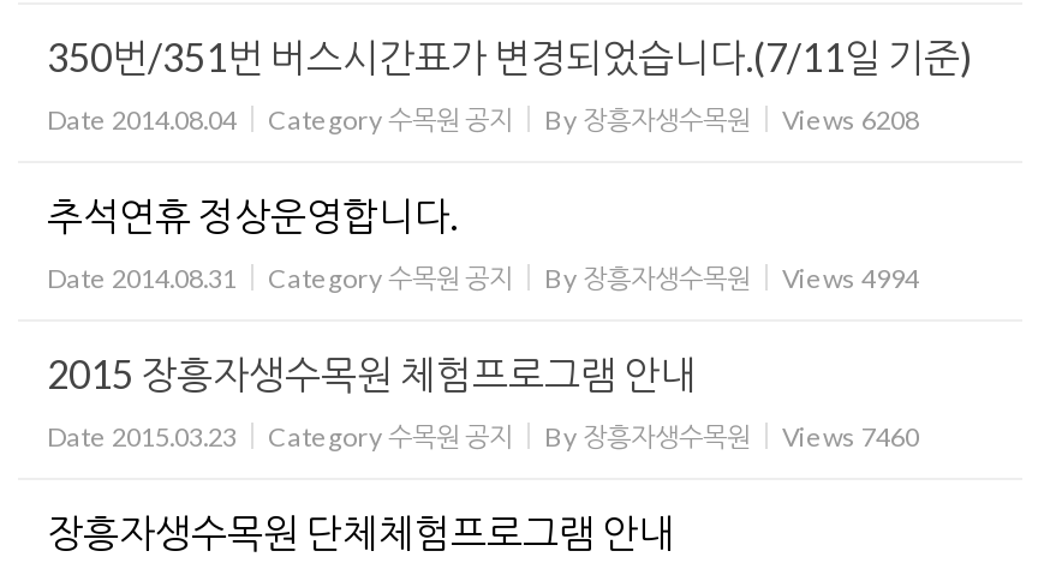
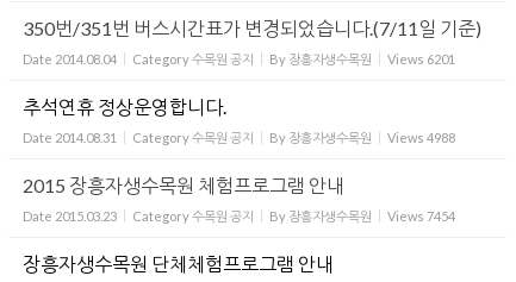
[47,103,919,134] Date 2014.08.04 Category 수목원 공지 By 장흥자생수목원 Views 6208 -> [23,51,455,67] Date 2014.08.04 Category 수목원 공지 By 장흥자생수목원 Views 6201
[47,262,919,293] Date 2014.08.31 Category 수목원 공지 By 장흥자생수목원 Views 4994 -> [23,130,455,145] Date 2014.08.31 Category 수목원 공지 By 장흥자생수목원 Views 4988
[47,420,919,451] Date 2015.03.23 Category 수목원 공지 By 장흥자생수목원 Views 7460 -> [23,208,455,224] Date 2015.03.23 Category 수목원 공지 By 장흥자생수목원 Views 7454

